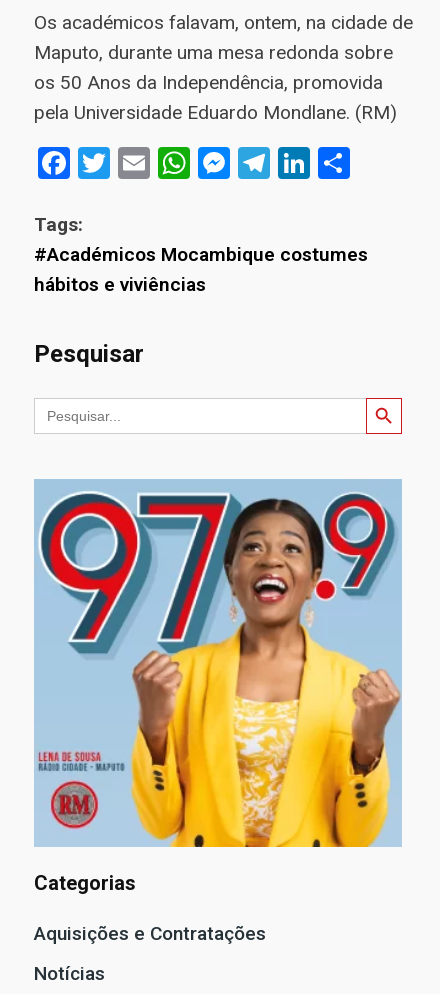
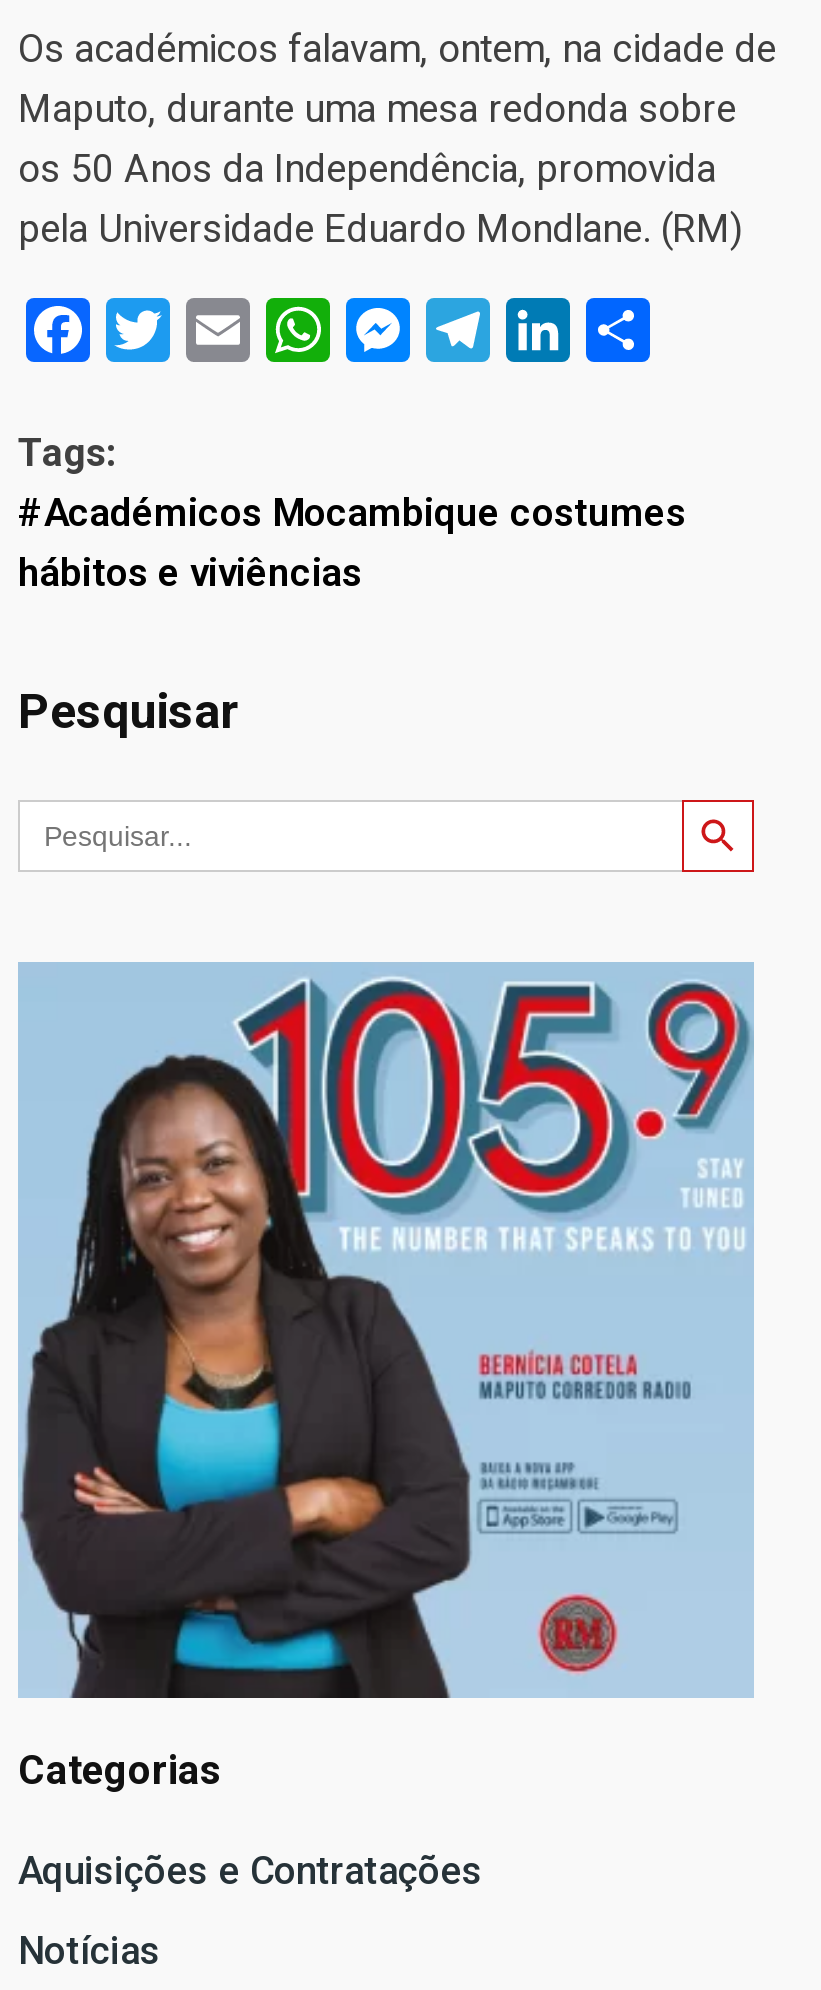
[36,489,401,848] [image] -> [20,976,752,1700] [image]

